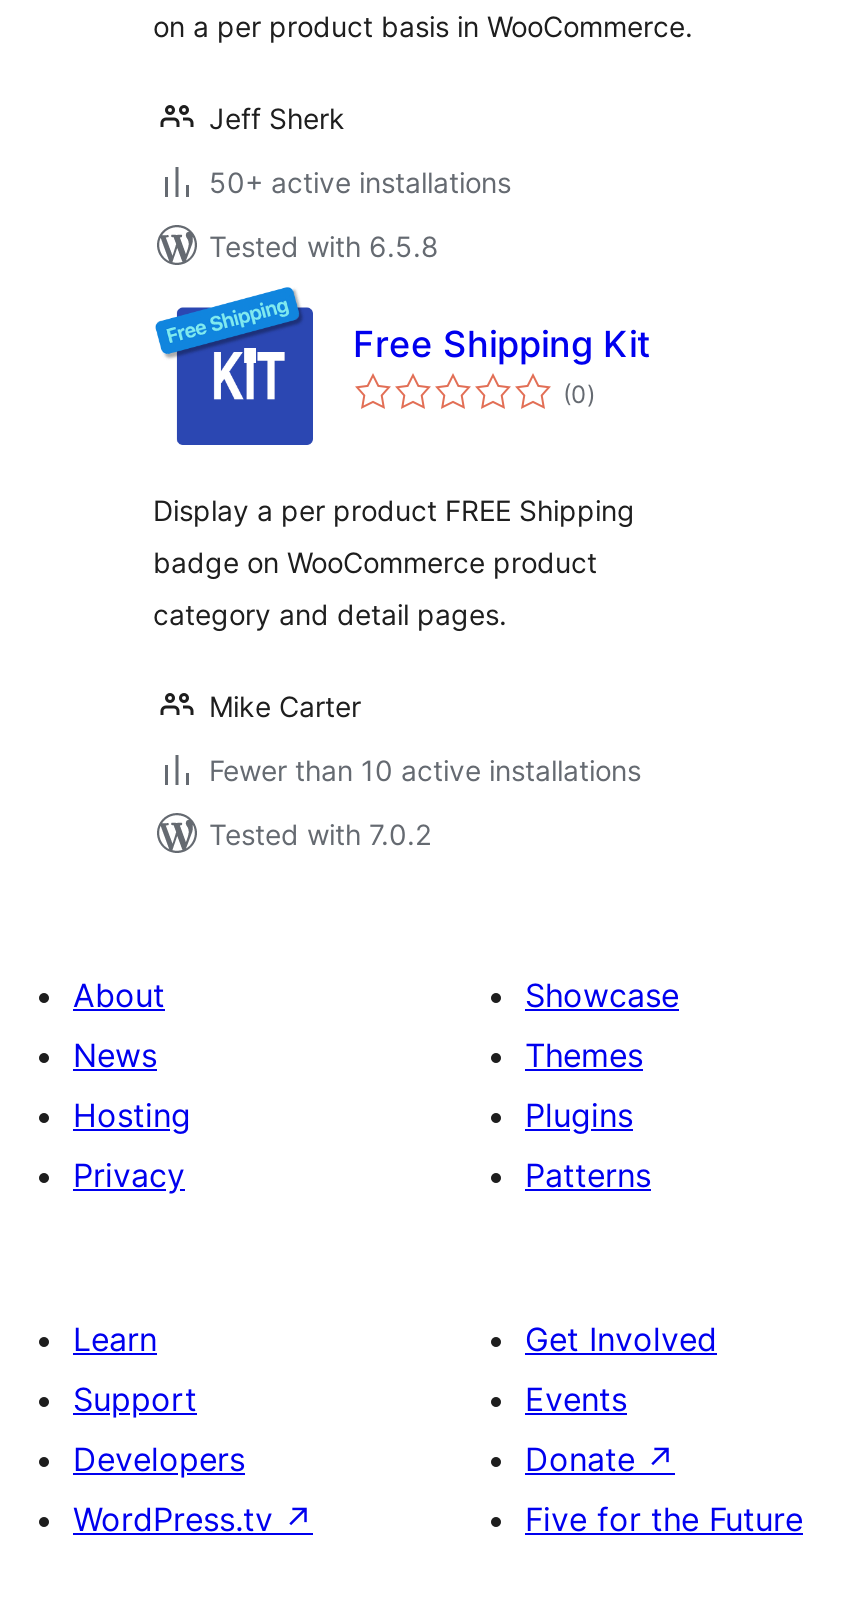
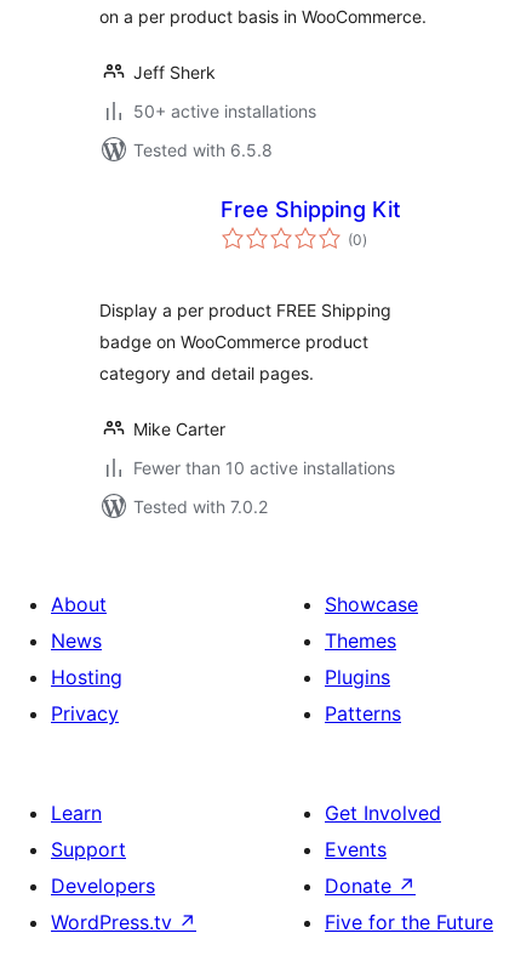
[153,285,315,447] [image] -> none

